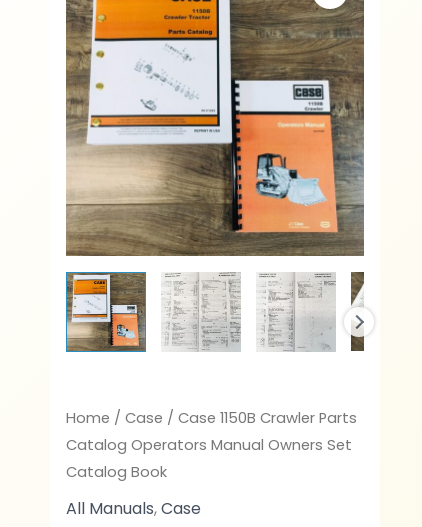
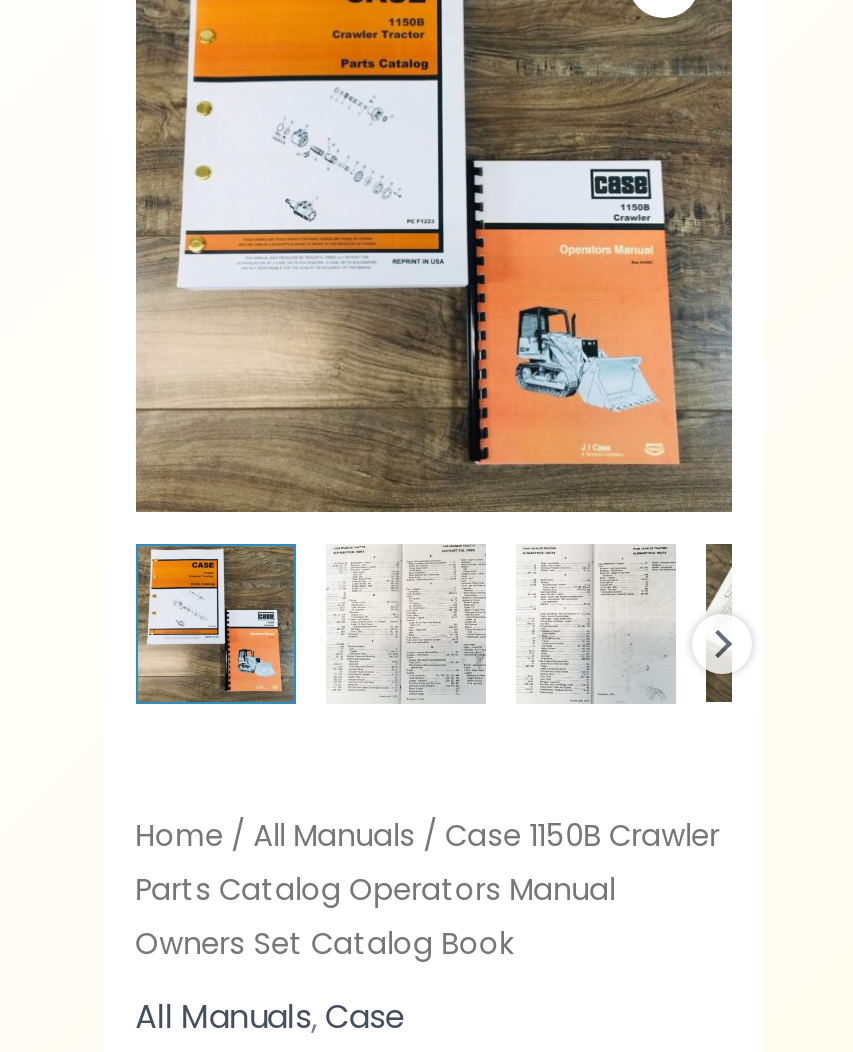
[66,408,357,482] Home / Case / Case 1150B Crawler Parts | Catalog Operators Manual Owners Set | Catalog Book -> [135,816,719,964] Home / All Manuals / Case 1150B Crawler | Parts Catalog Operators Manual | Owners Set Catalog Book

